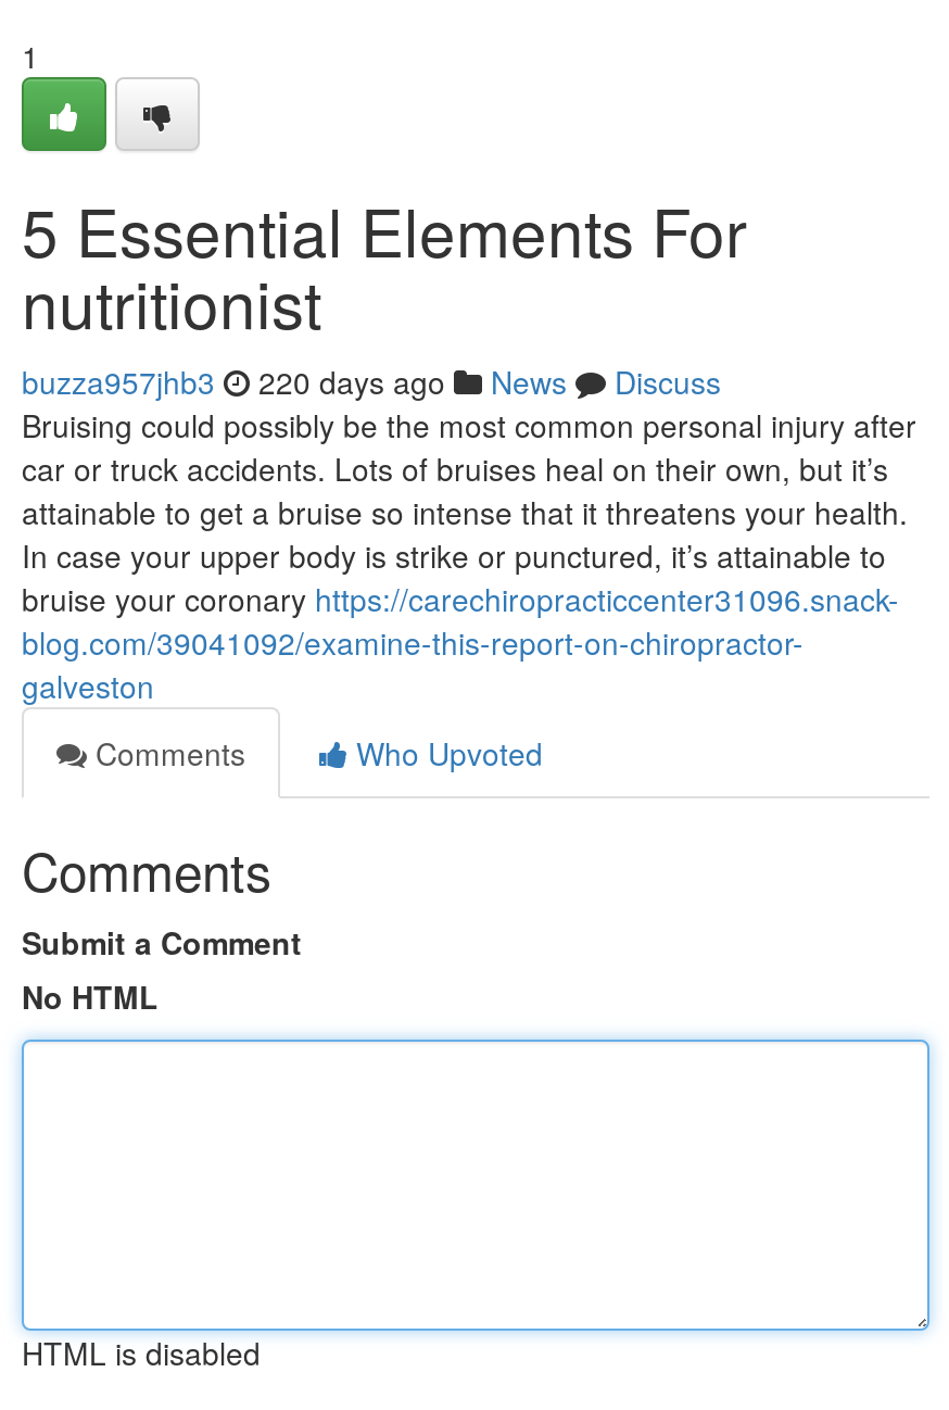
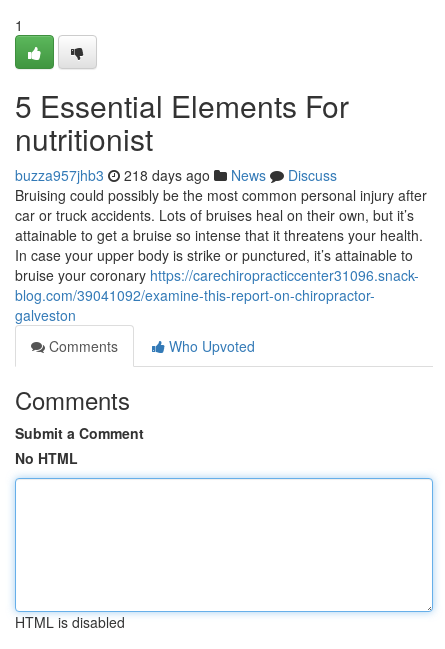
[22,360,721,403] buzza957jhb3 220 days ago News Discuss -> [15,165,337,185] buzza957jhb3 218 days ago News Discuss

